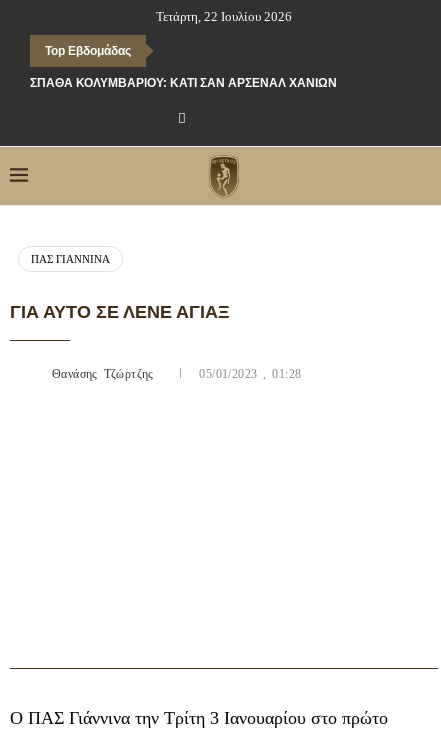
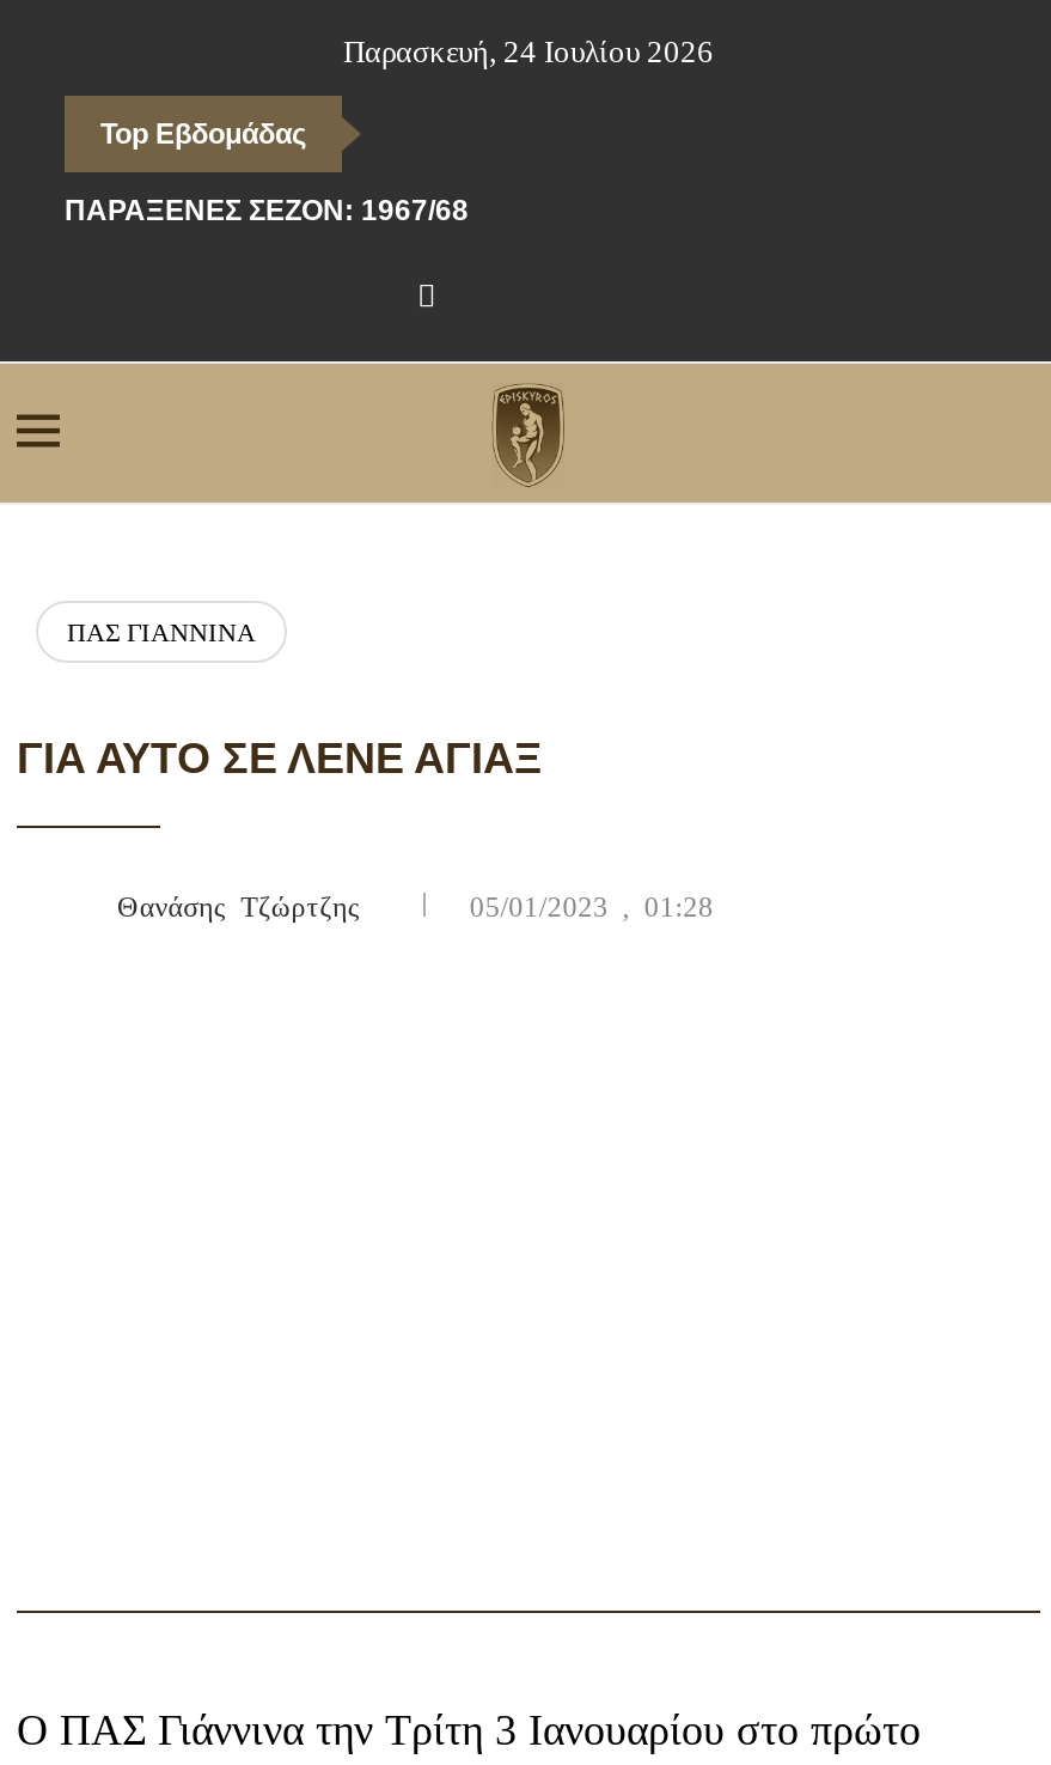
[156,9,292,24] Τετάρτη, 22 Ιουλίου 2026 -> [343,34,714,69] Παρασκευή, 24 Ιουλίου 2026
[30,76,337,90] ΣΠΆΘΑ ΚΟΛΥΜΒΑΡΊΟΥ: ΚΆΤΙ ΣΑΝ ΆΡΣΕΝΑΛ ΧΑΝΊΩΝ -> [65,194,469,227] ΠΑΡΆΞΕΝΕΣ ΣΕΖΌΝ: 1967/68

